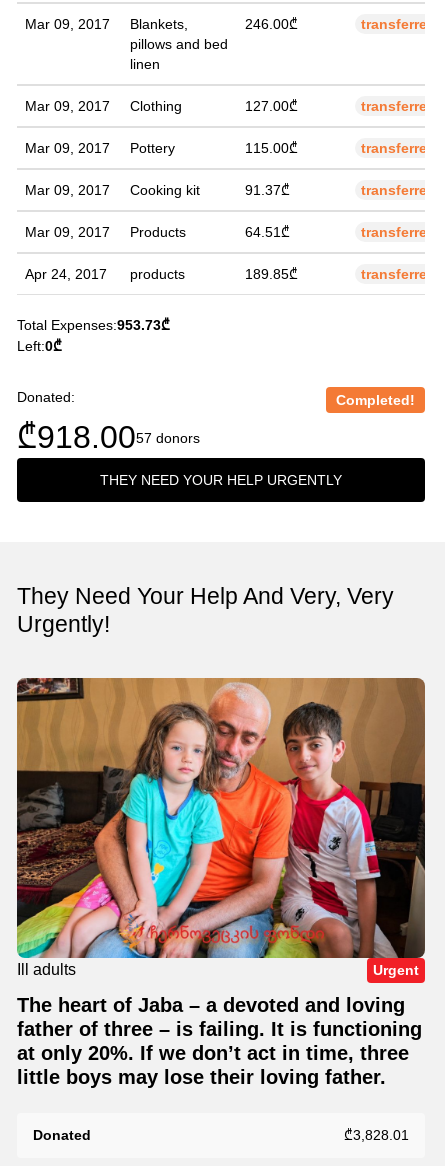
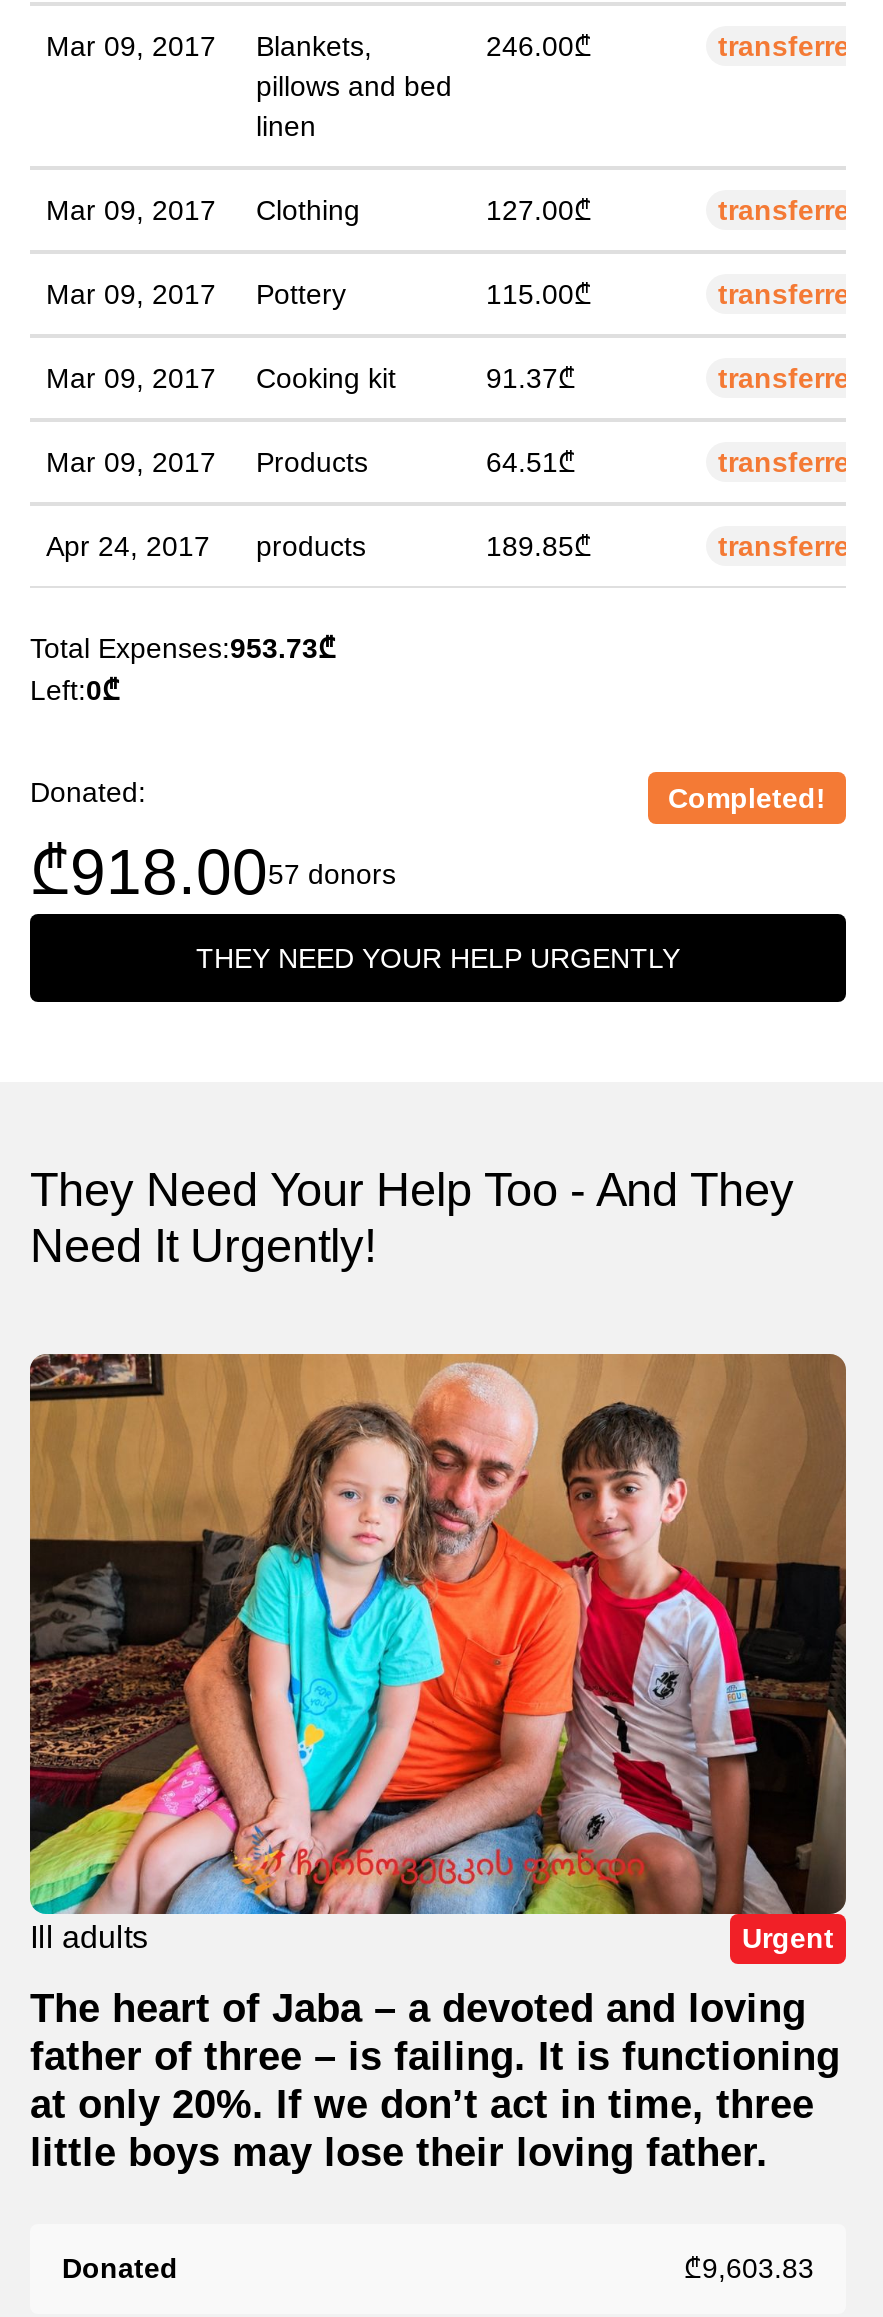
[17,582,394,636] They Need Your Help And Very, Very | Urgently! -> [30,1163,794,1271] They Need Your Help Too - And They | Need It Urgently!
[344,1127,409,1143] ₾3,828.01 -> [684,2252,814,2284] ₾9,603.83

